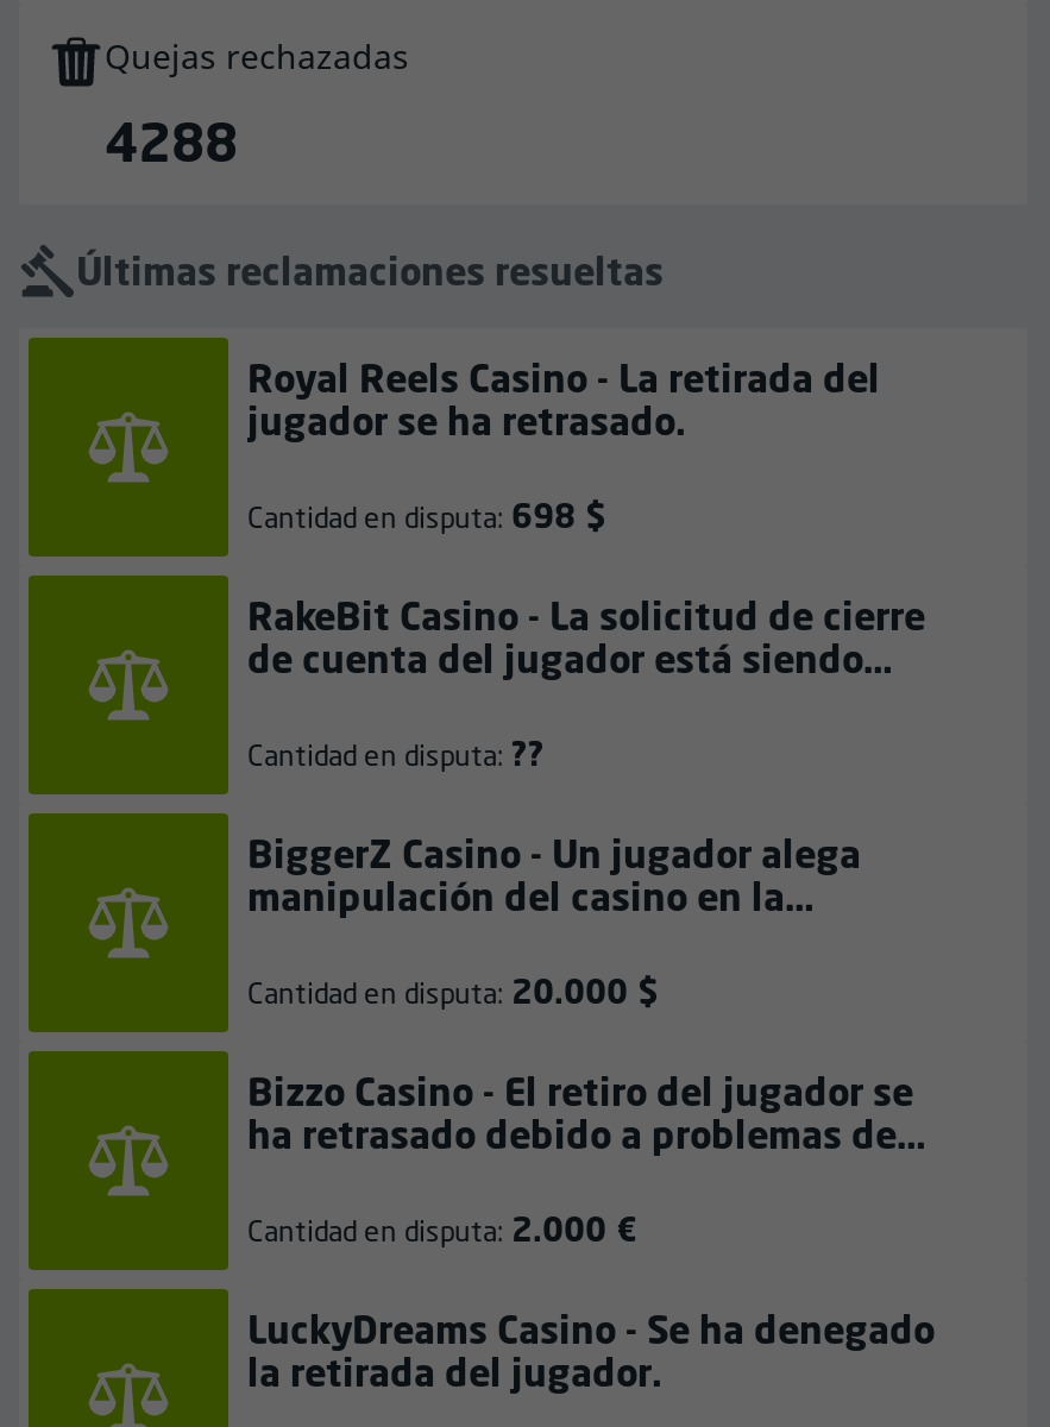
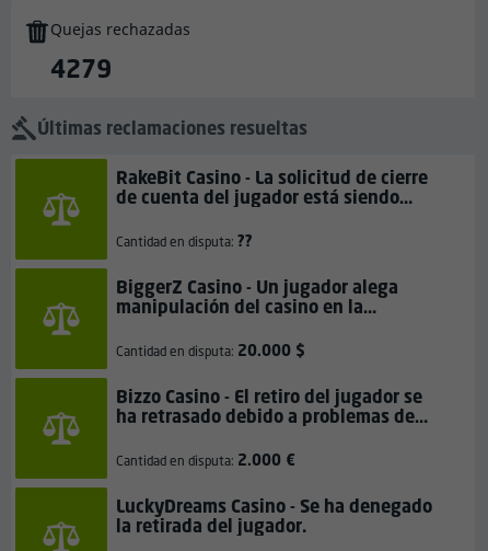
[105,107,238,176] 4288 -> [50,53,112,84] 4279
[247,352,880,538] Royal Reels Casino - La retirada del | jugador se ha retrasado. | Cantidad en disputa: 698 $ -> none

